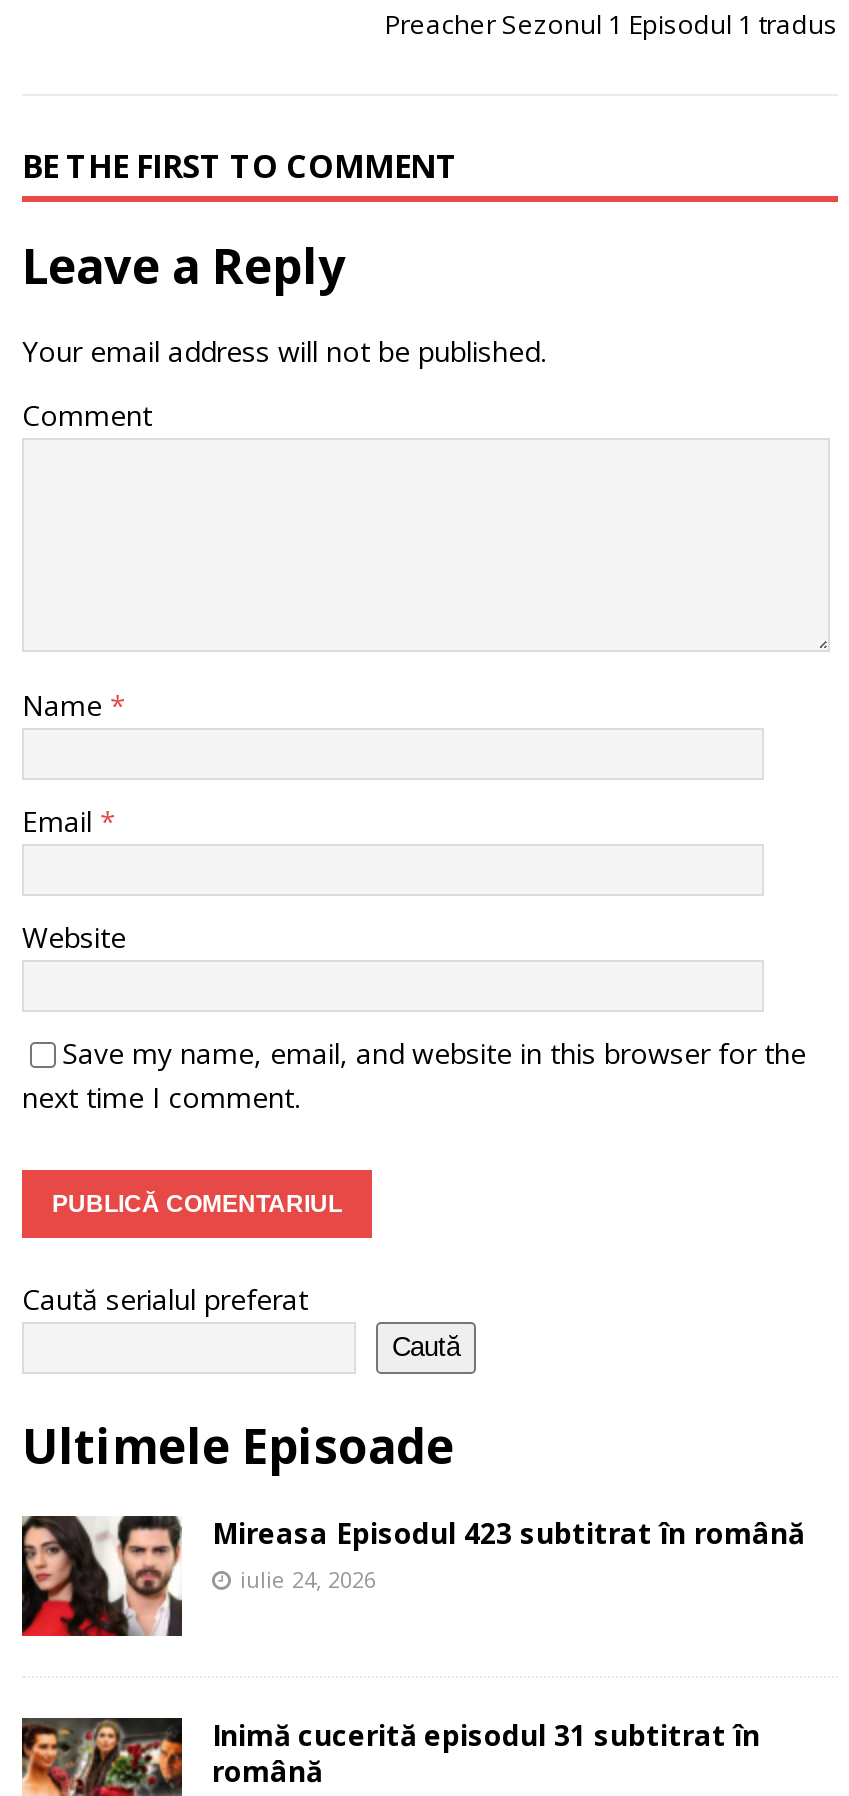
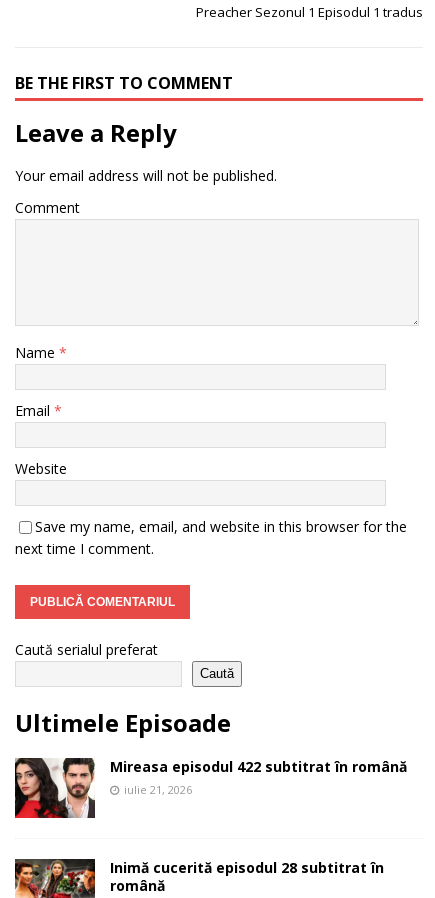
[212,1513,804,1551] Mireasa Episodul 423 subtitrat în română -> [110,757,407,776] Mireasa episodul 422 subtitrat în română
[240,1563,376,1593] iulie 24, 2026 -> [124,782,192,797] iulie 21, 2026
[212,1715,760,1753] Inimă cucerită episodul 31 subtitrat în -> [110,858,384,877] Inimă cucerită episodul 28 subtitrat în

